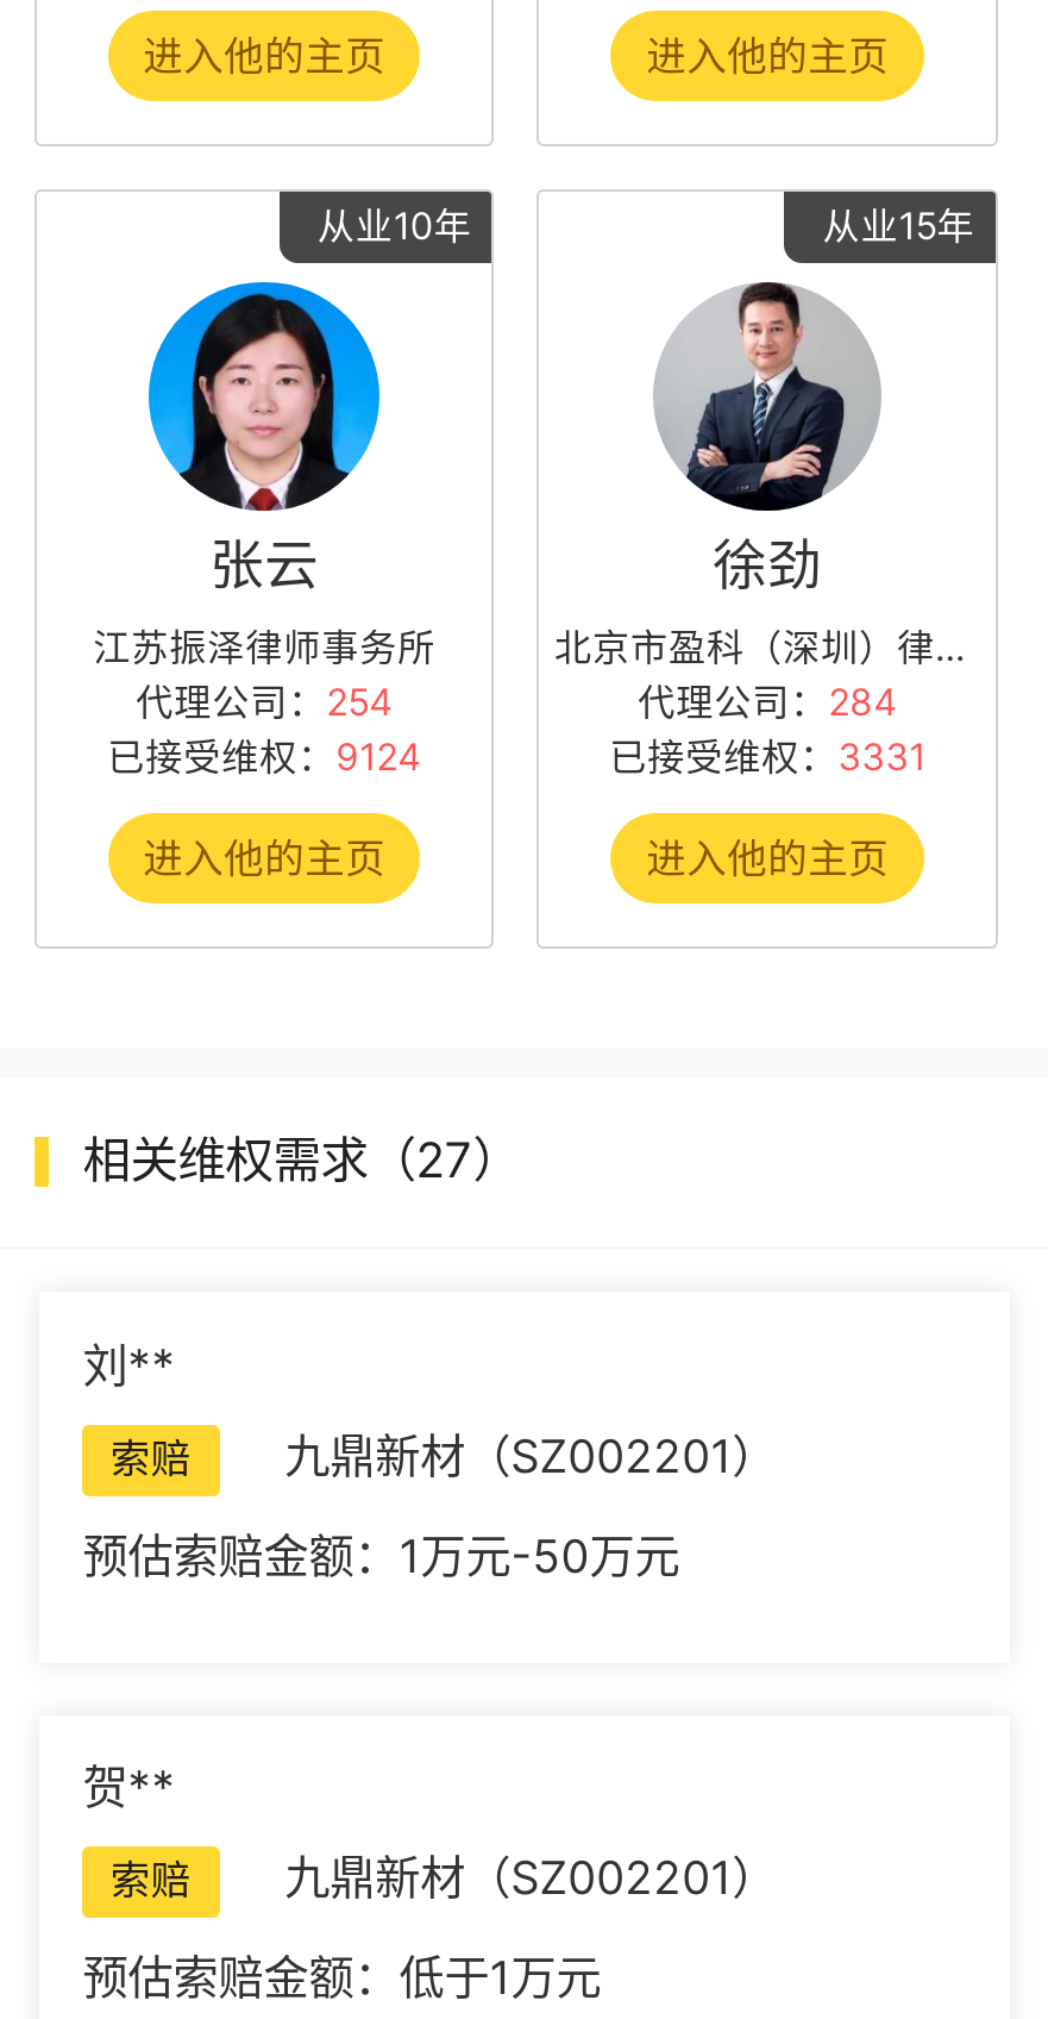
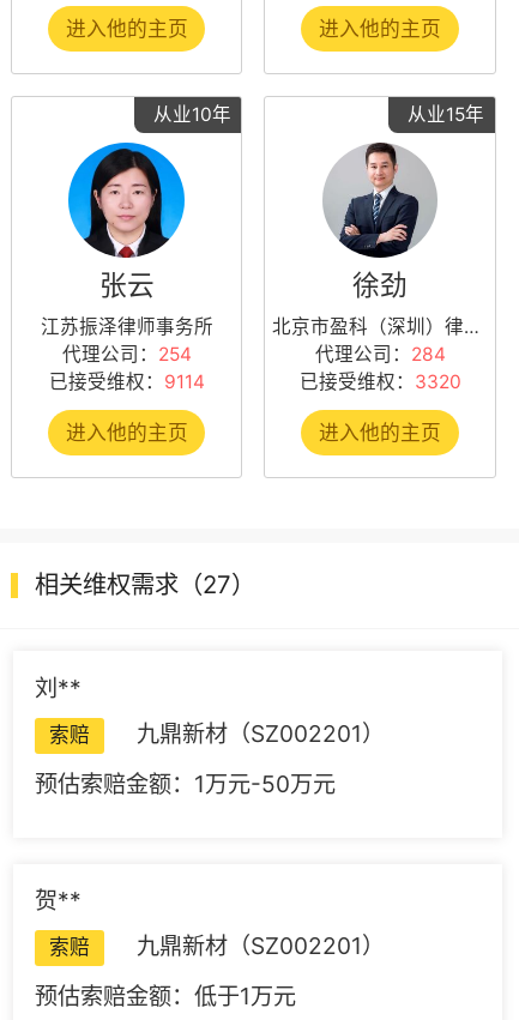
[108,734,422,779] 已接受维权：9124 -> [49,370,205,393] 已接受维权：9114
[609,734,926,779] 已接受维权：3331 -> [299,370,461,393] 已接受维权：3320

